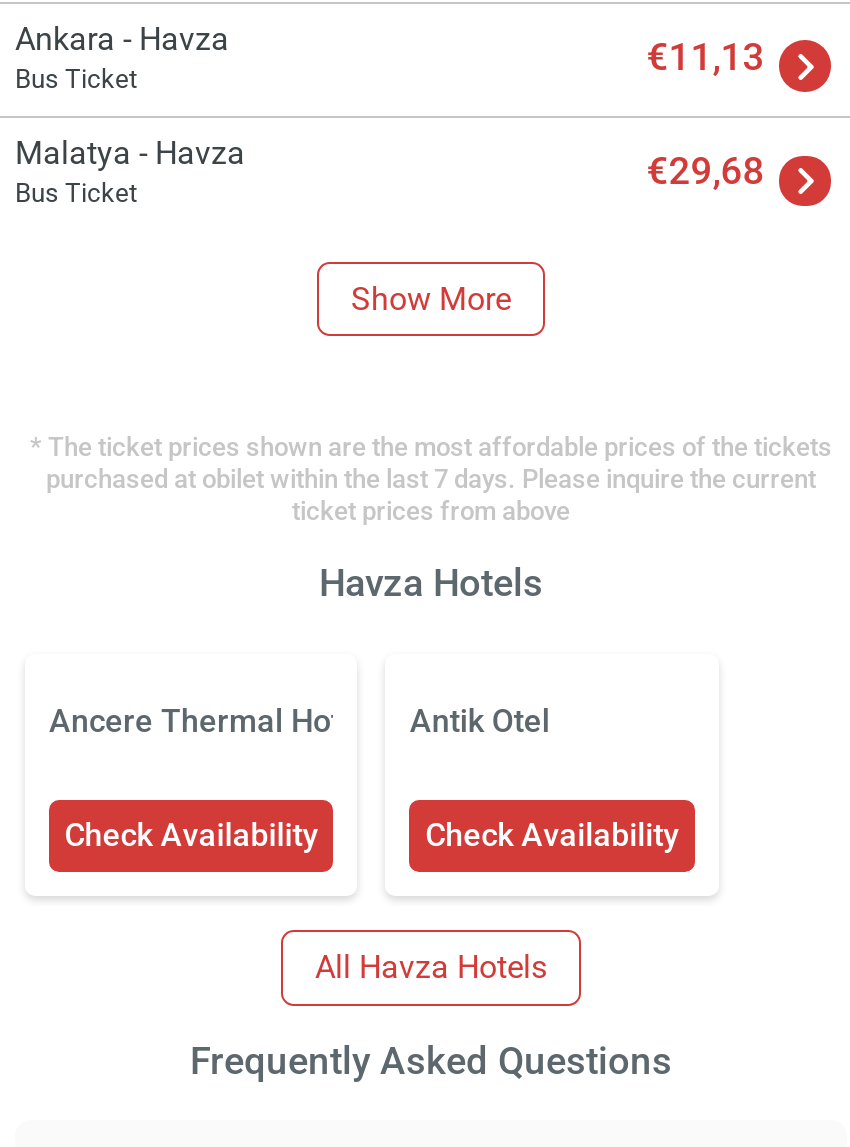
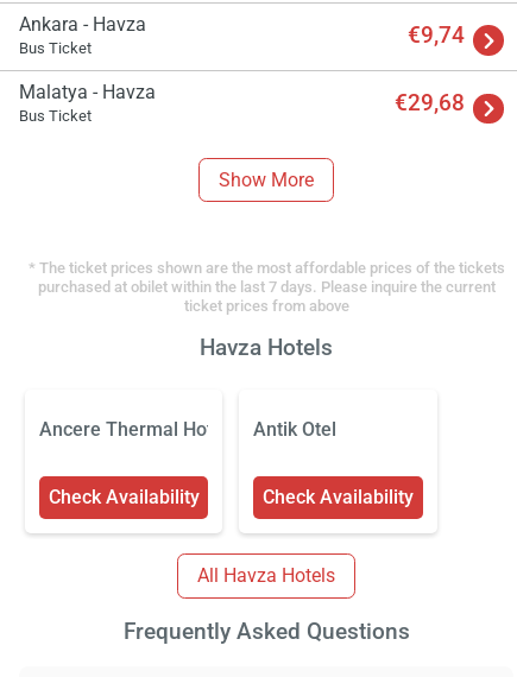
[646,34,764,80] €11,13 -> [407,21,464,48] €9,74

